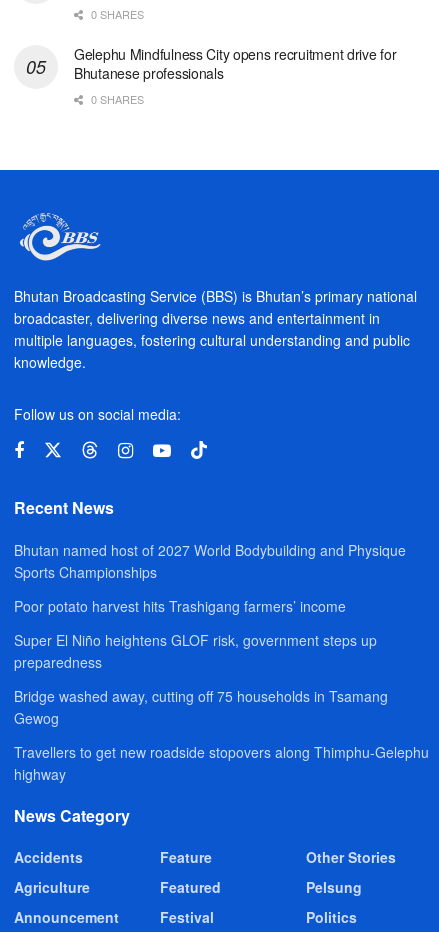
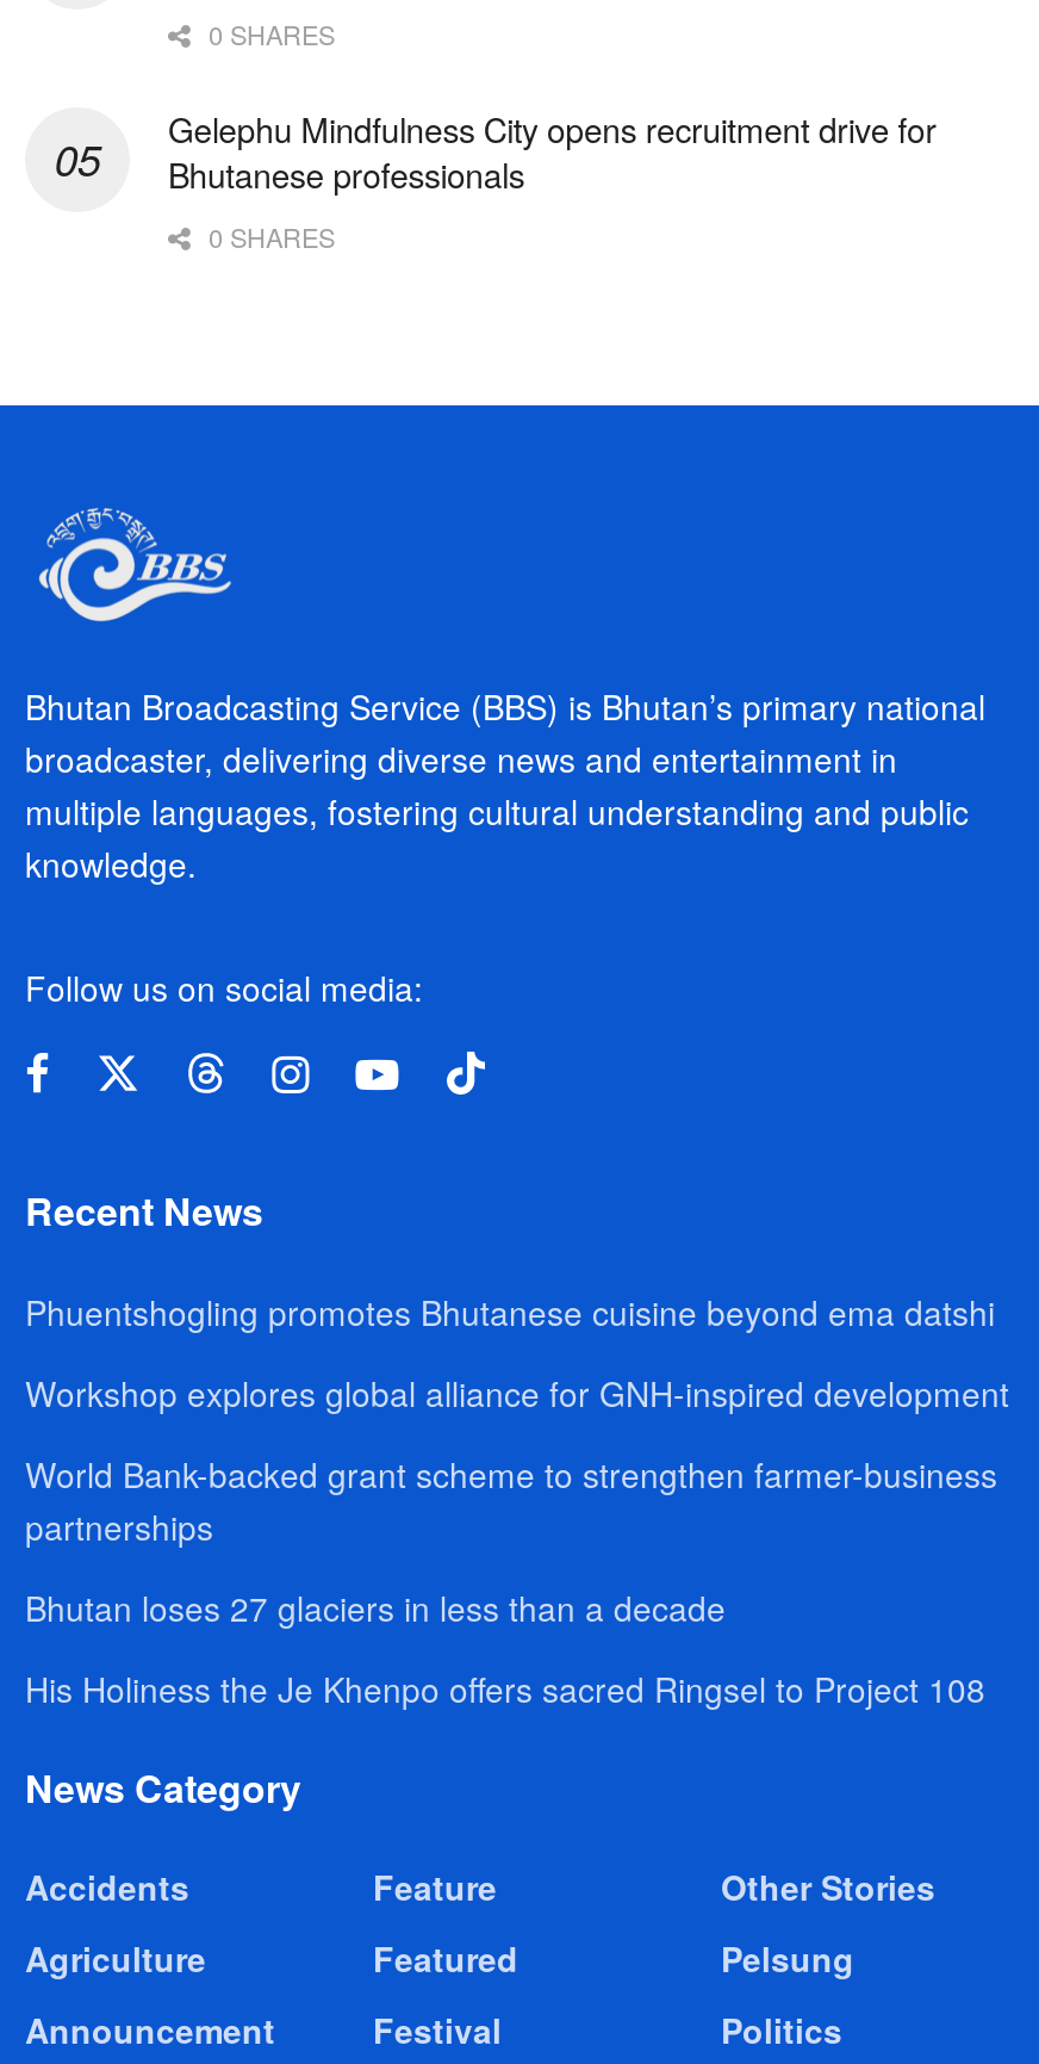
[14,540,406,582] Bhutan named host of 2027 World Bodybuilding and Physique | Sports Championships -> [25,1287,995,1335] Phuentshogling promotes Bhutanese cuisine beyond ema datshi
[14,596,346,616] Poor potato harvest hits Trashigang farmers’ income -> [25,1368,1009,1416] Workshop explores global alliance for GNH-inspired development
[14,630,377,672] Super El Niño heightens GLOF risk, government steps up | preparedness -> [25,1449,997,1549] World Bank-backed grant scheme to strengthen farmer-business | partnerships
[14,686,388,728] Bridge washed away, cutting off 75 households in Tsamang | Gewog -> [25,1583,726,1630] Bhutan loses 27 glaciers in less than a decade
[14,742,429,784] Travellers to get new roadside stopovers along Thimphu-Gelephu | highway -> [25,1664,985,1711] His Holiness the Je Khenpo offers sacred Ringsel to Project 108

